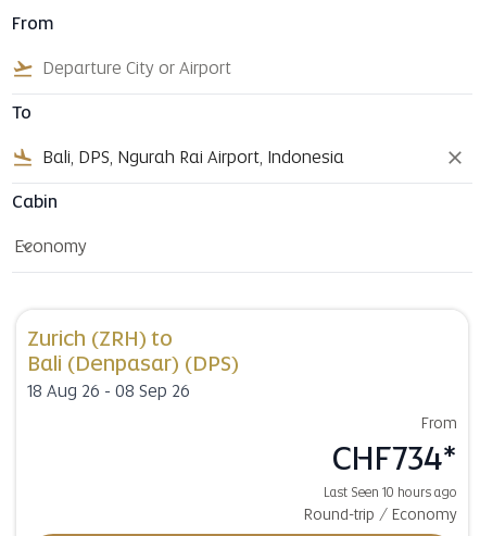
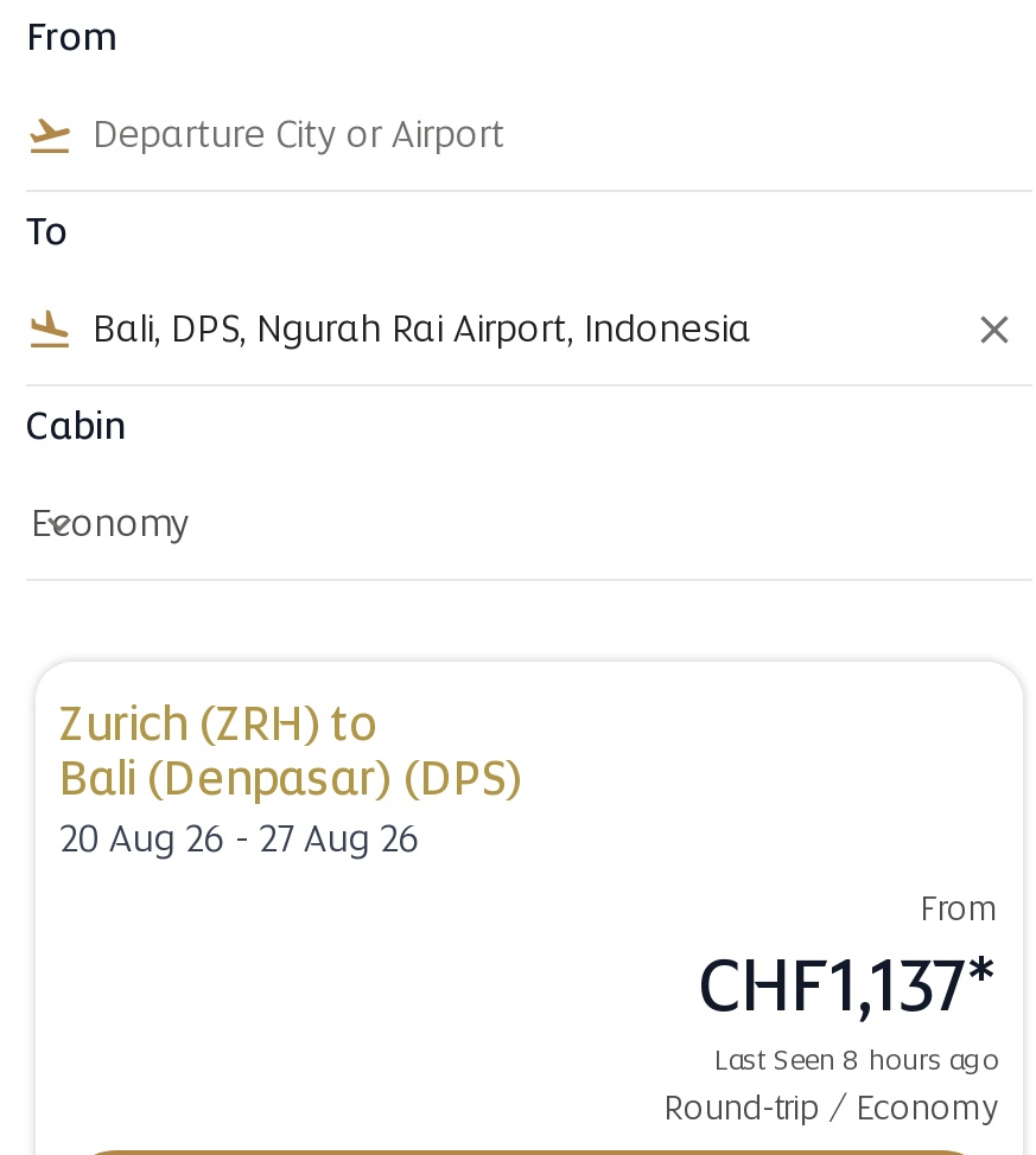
[27,379,190,402] 18 Aug 26 - 08 Sep 26 -> [59,813,420,863] 20 Aug 26 - 27 Aug 26
[324,436,457,501] CHF734* | Last Seen 10 hours ago -> [698,937,999,1079] CHF1,137* | Last Seen 8 hours ago

